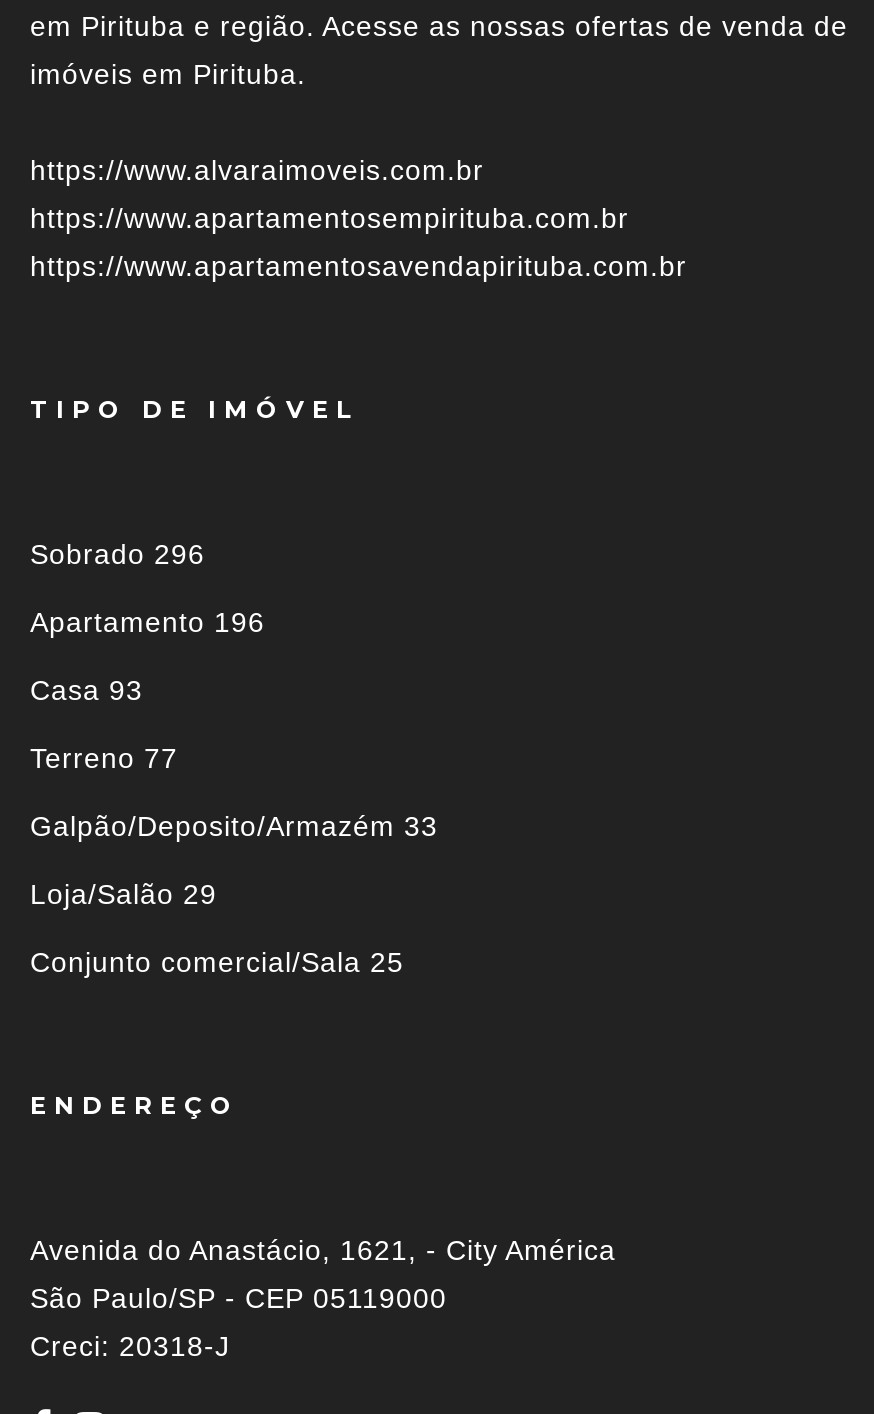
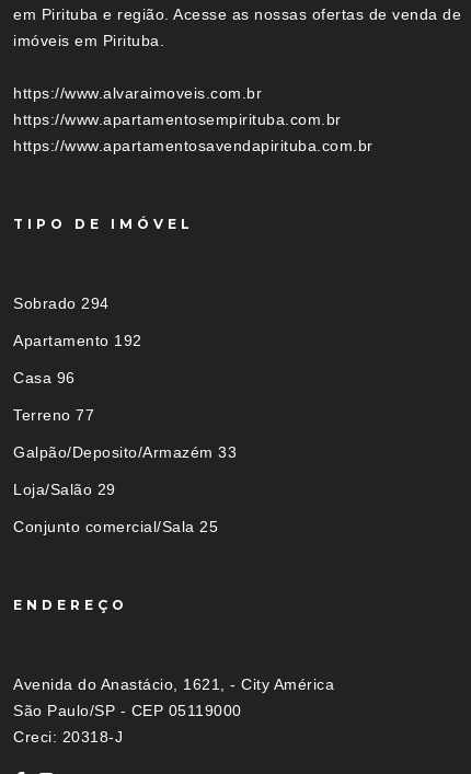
[30,538,205,570] Sobrado 296 -> [13,294,109,312] Sobrado 294
[30,606,265,638] Apartamento 196 -> [13,331,142,349] Apartamento 192
[30,674,143,706] Casa 93 -> [13,369,75,386] Casa 96

